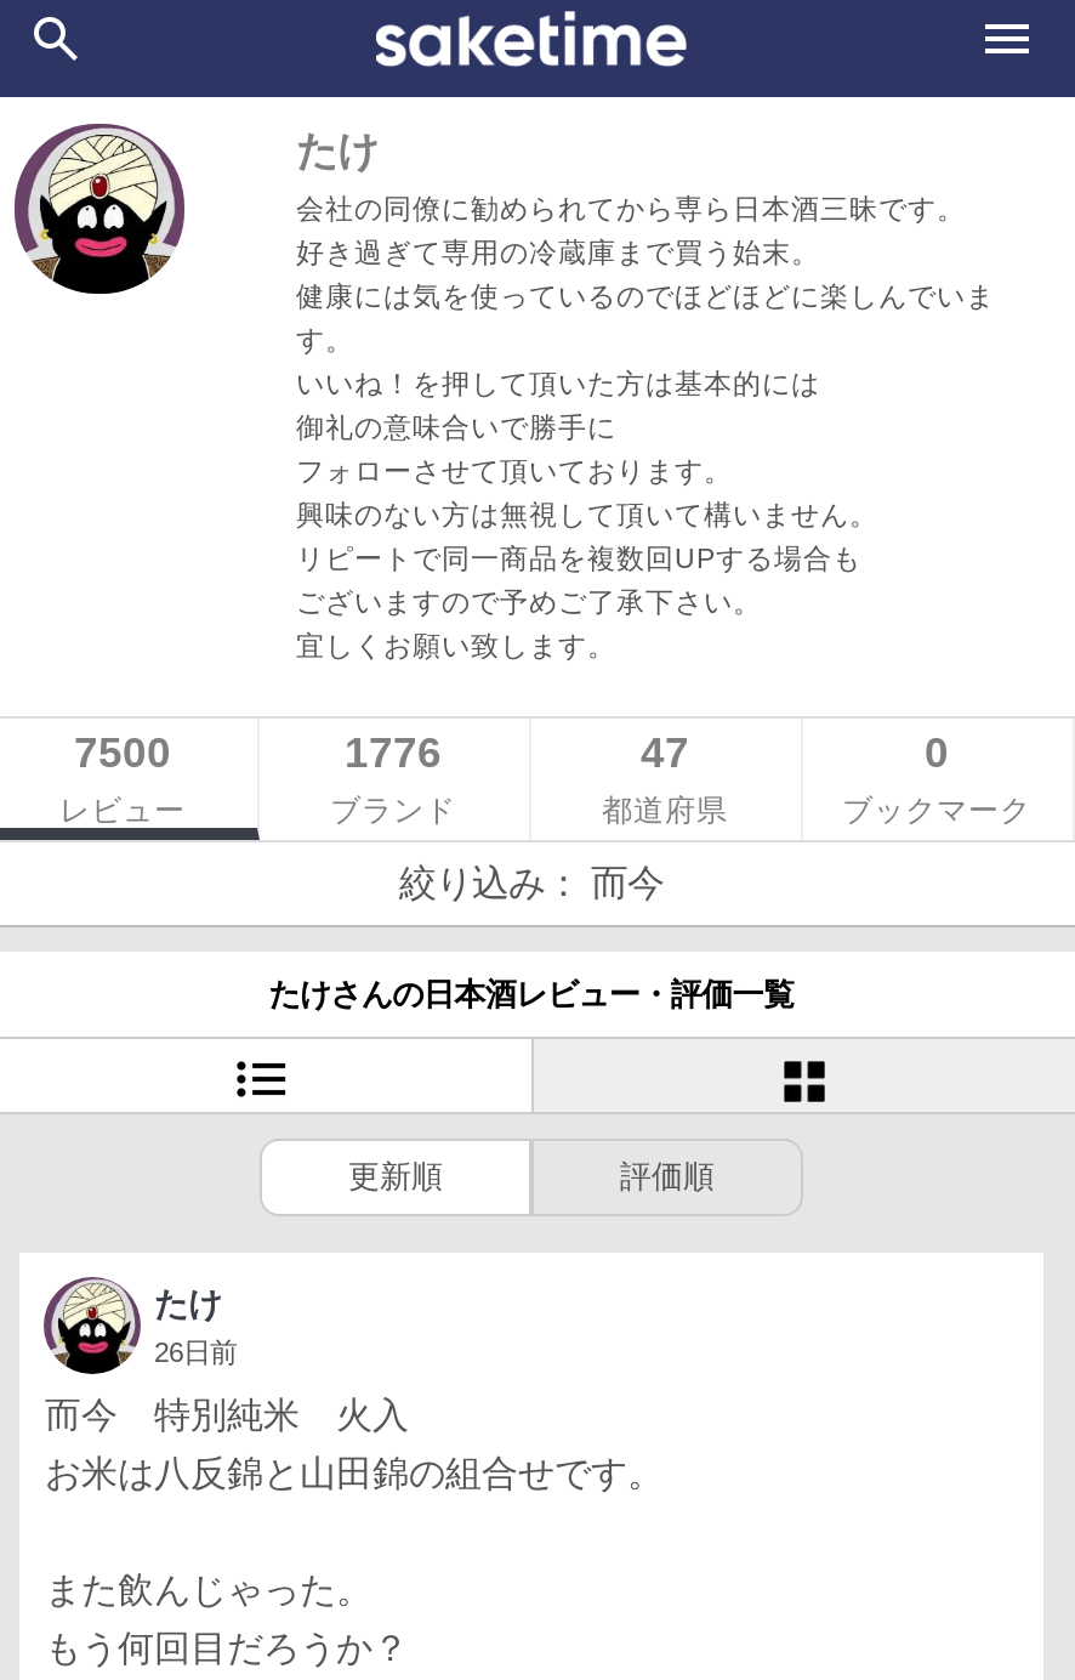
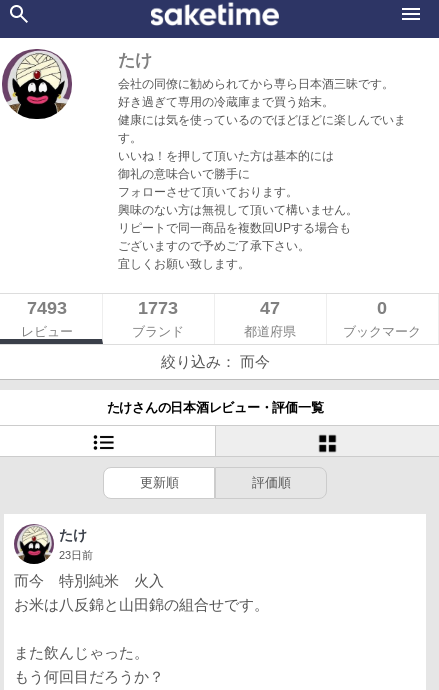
[74,728,171,777] 7500 -> [26,298,66,318] 7493
[345,728,442,777] 1776 -> [138,298,178,318] 1773
[154,1338,236,1367] 26日前 -> [59,549,93,561] 23日前

